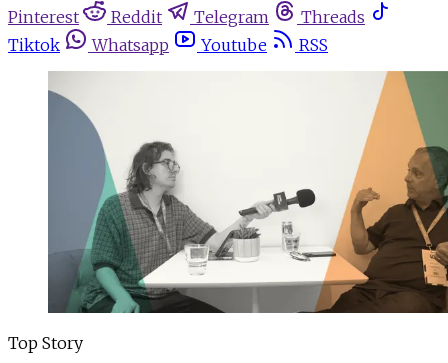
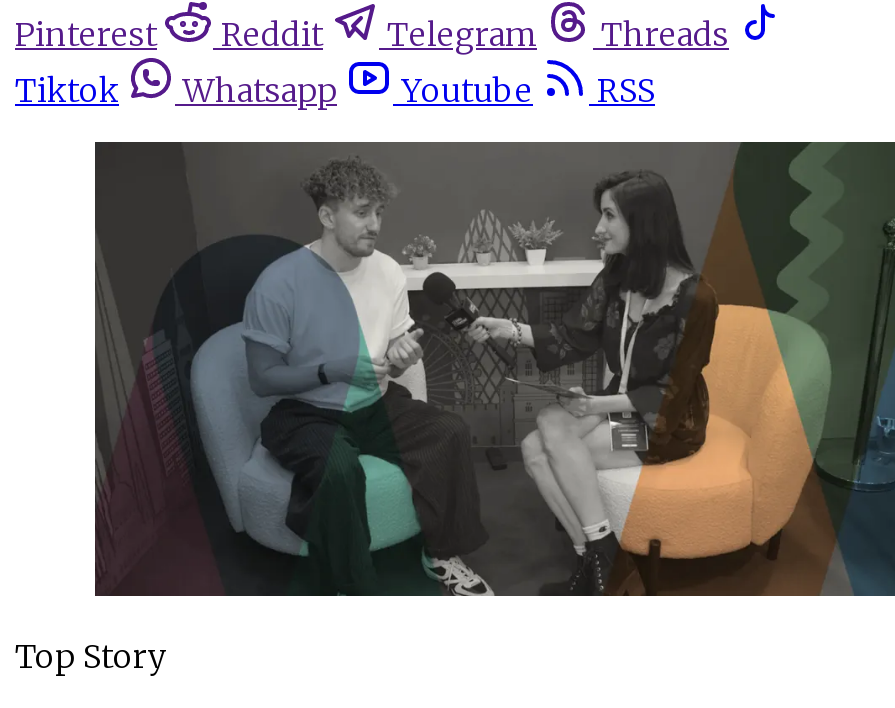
[47,70,445,314] [image] -> [95,140,889,598] [image]

